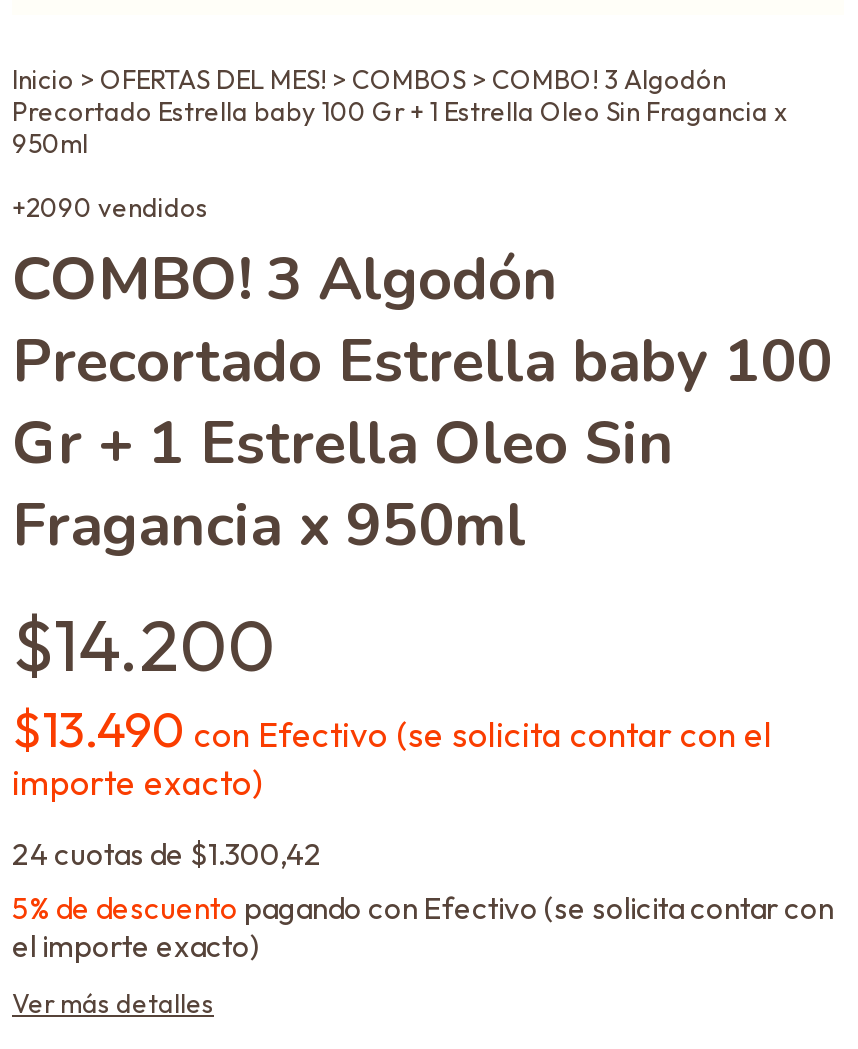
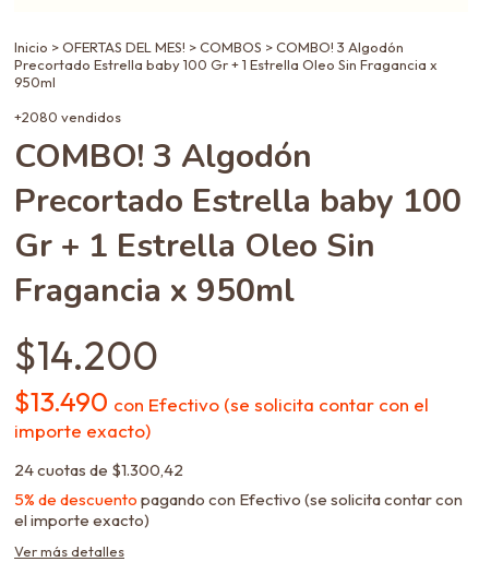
[12,192,208,224] +2090 vendidos -> [14,108,121,126] +2080 vendidos

